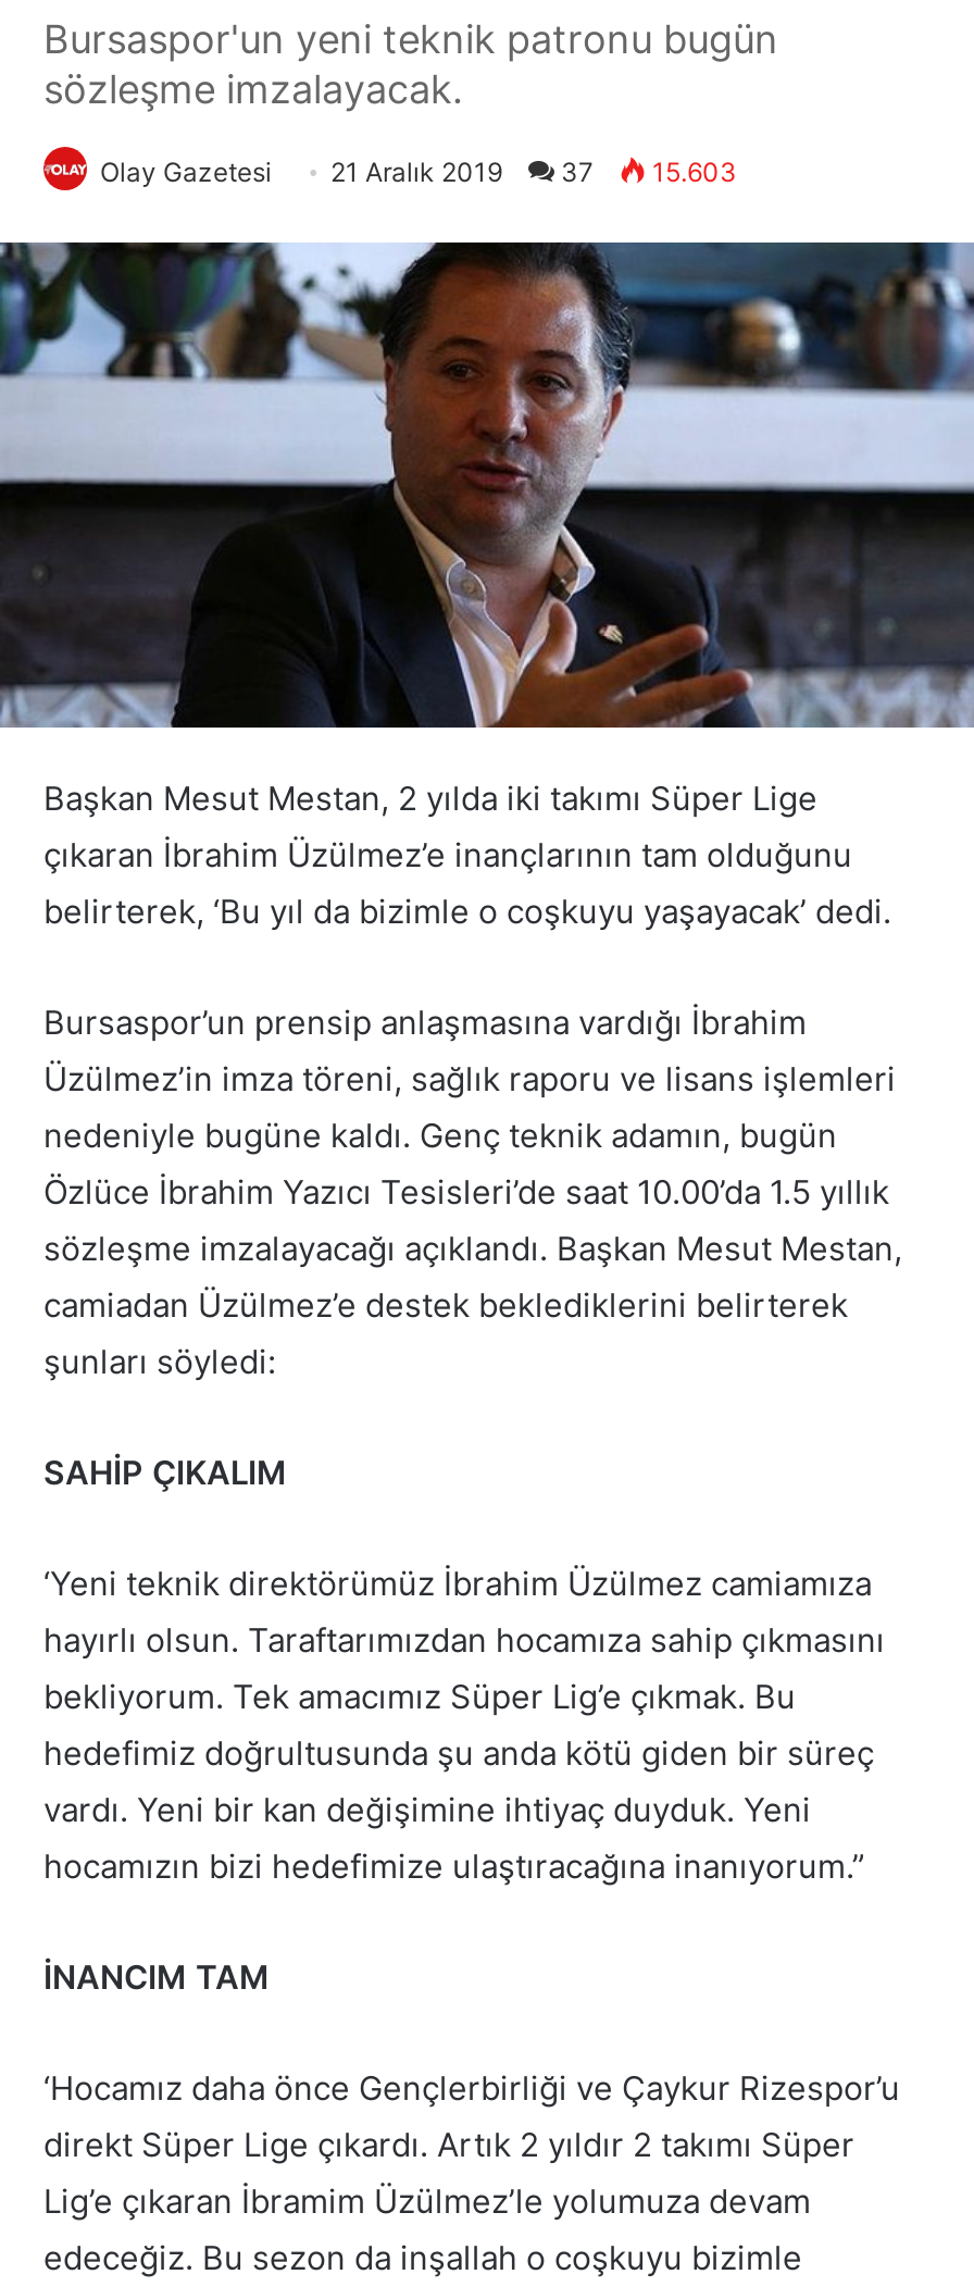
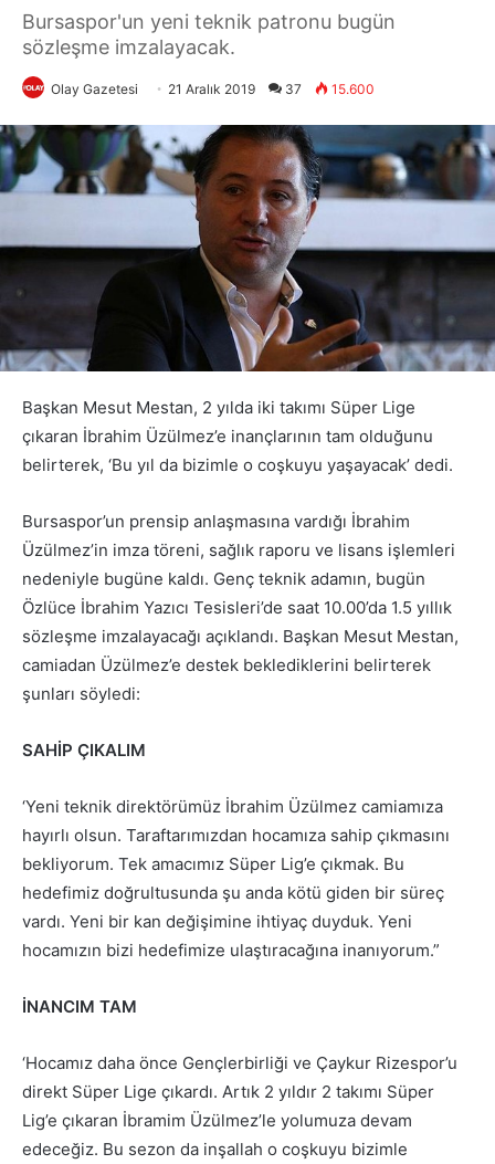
[100,156,737,188] Olay Gazetesi 21 Aralık 2019 37 15.603 -> [51,81,375,97] Olay Gazetesi 21 Aralık 2019 37 15.600

